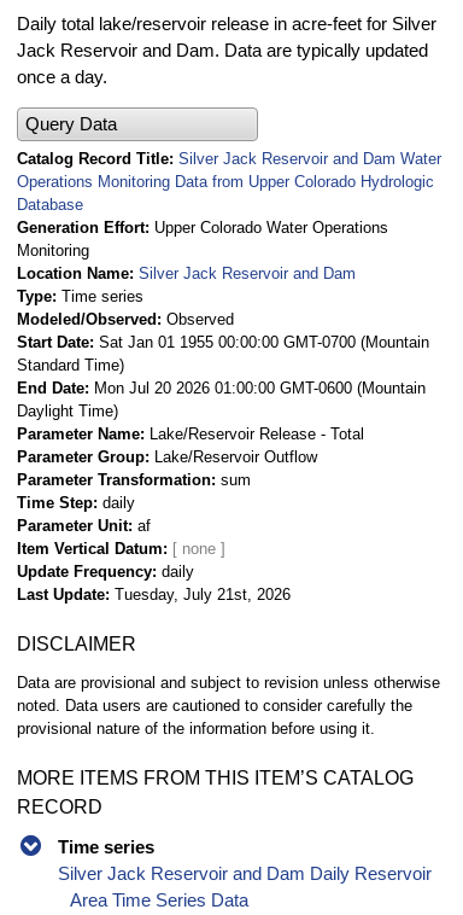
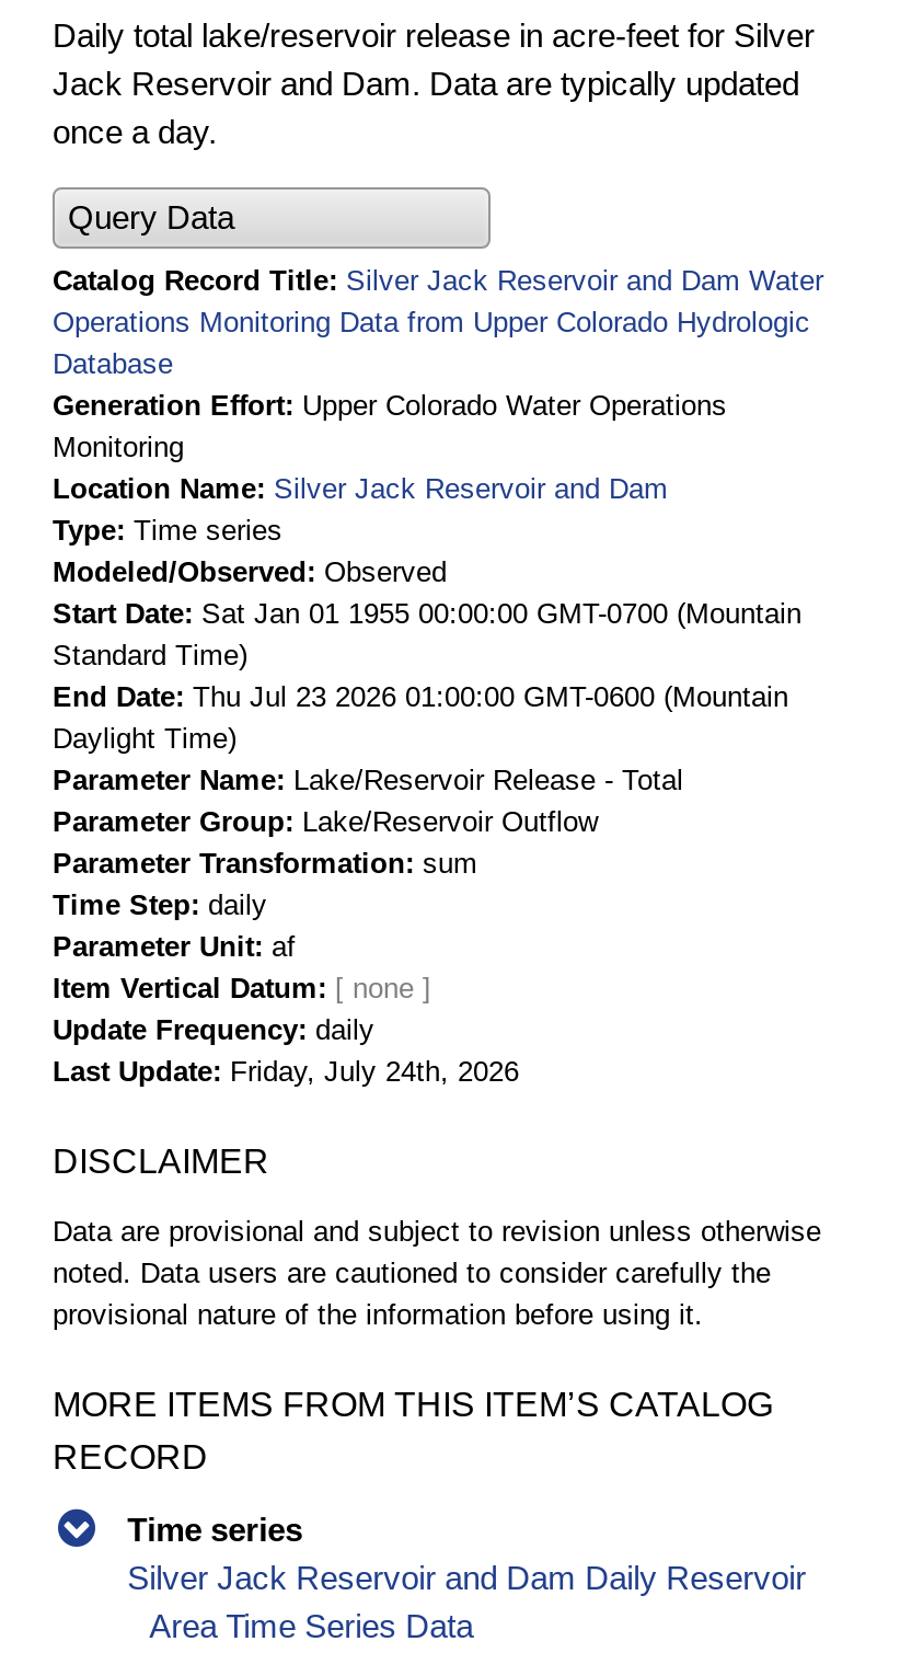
[17,380,426,398] End Date Mon Jul 20 2026 01:00:00 GMT-0600 (Mountain -> [53,681,788,714] End Date Thu Jul 23 2026 01:00:00 GMT-0600 (Mountain
[17,586,291,604] Last Update Tuesday, July 21st, 2026 -> [53,1056,519,1089] Last Update Friday, July 24th, 2026

